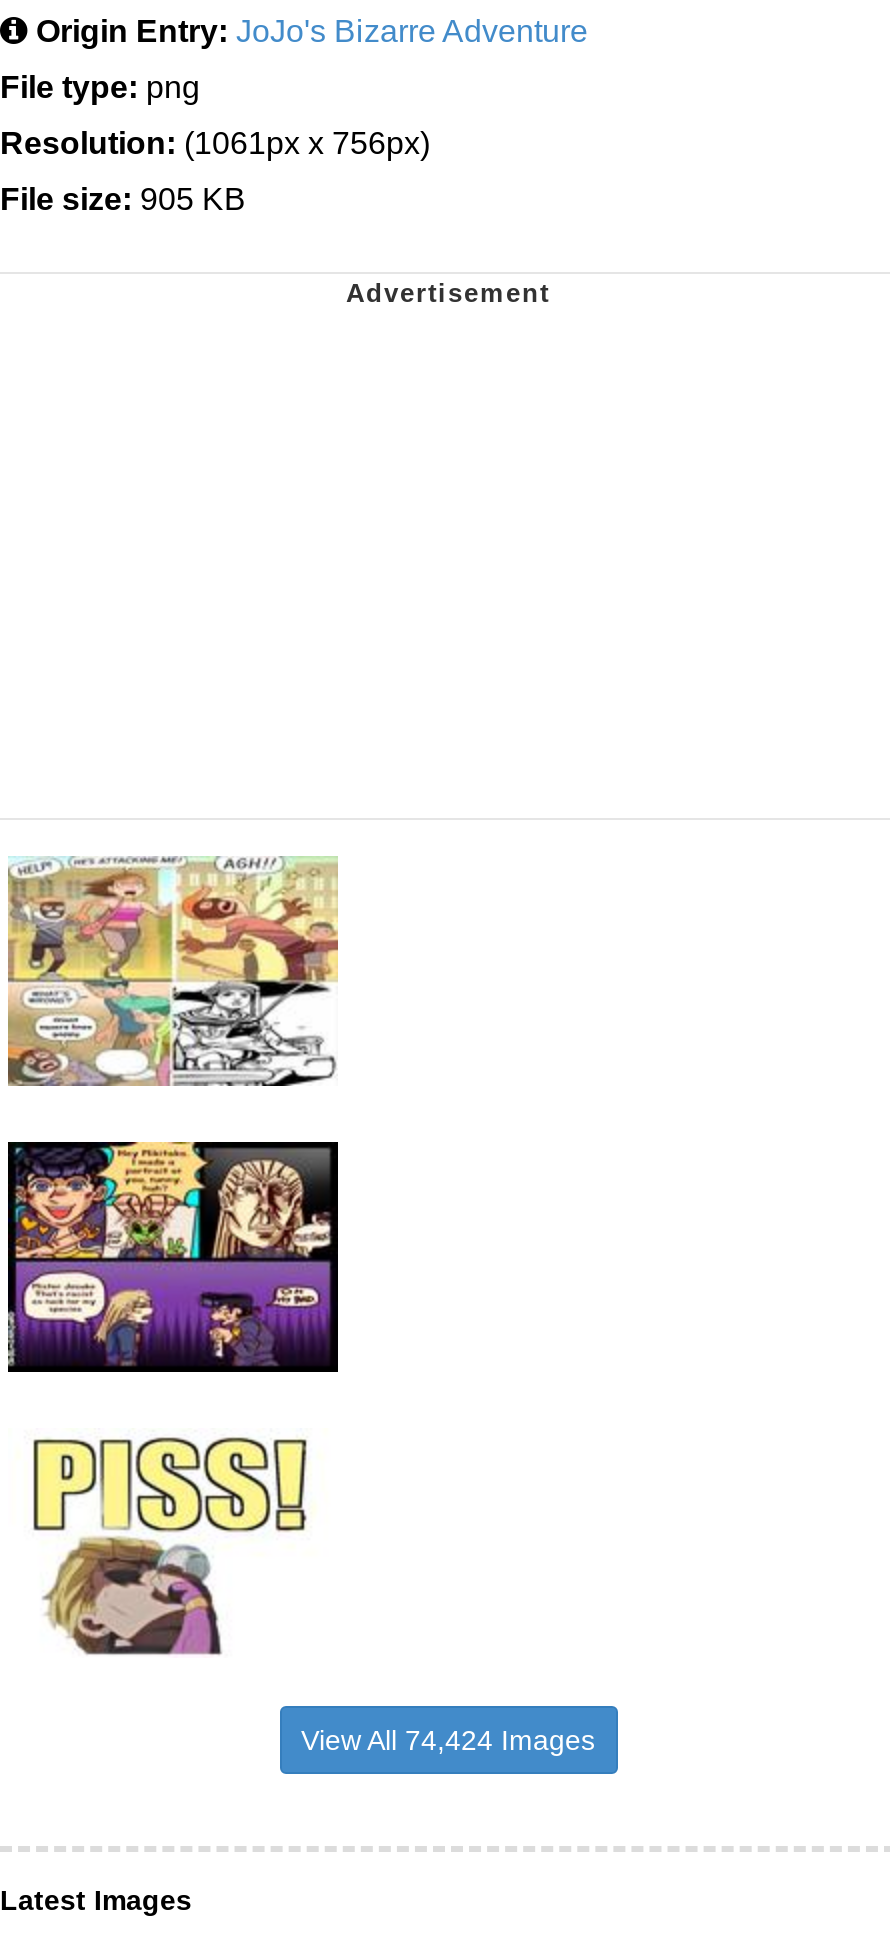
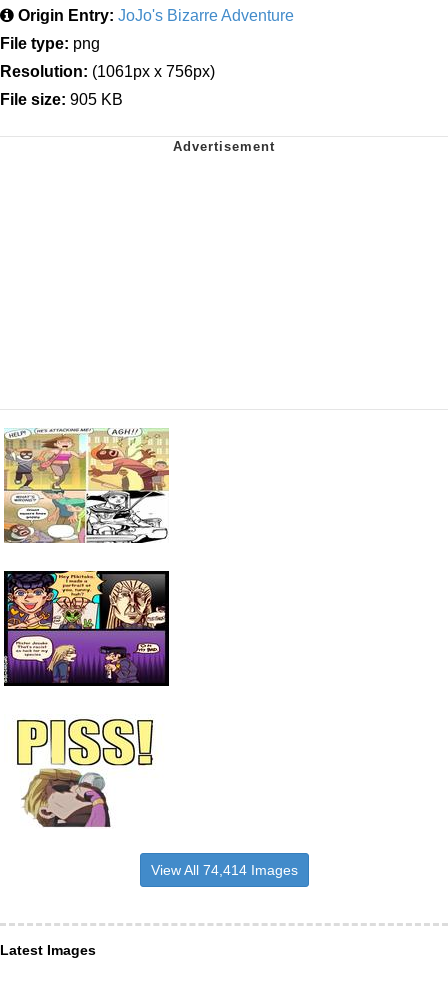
[301,1723,595,1755] View All 74,424 Images -> [150,861,297,877] View All 74,414 Images

